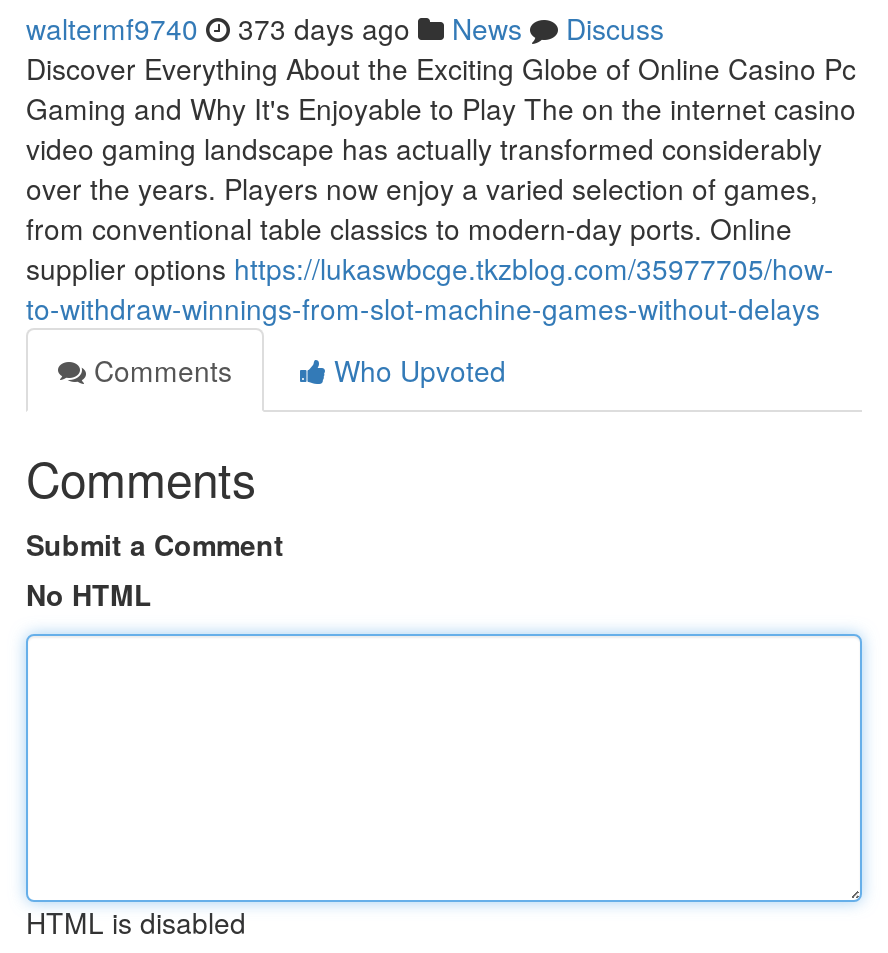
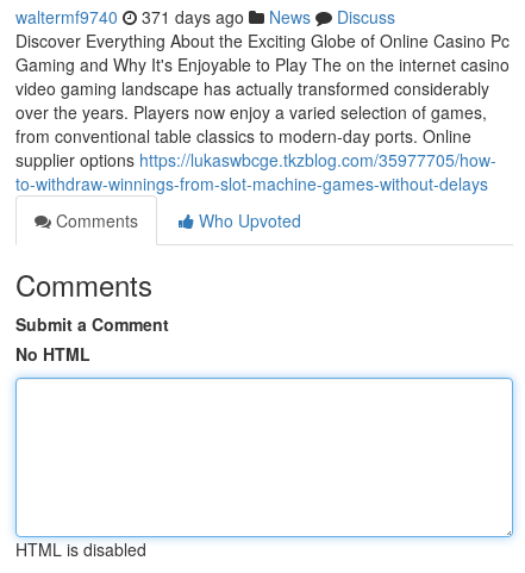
[26,8,664,48] waltermf9740 373 days ago News Discuss -> [15,5,395,29] waltermf9740 371 days ago News Discuss

